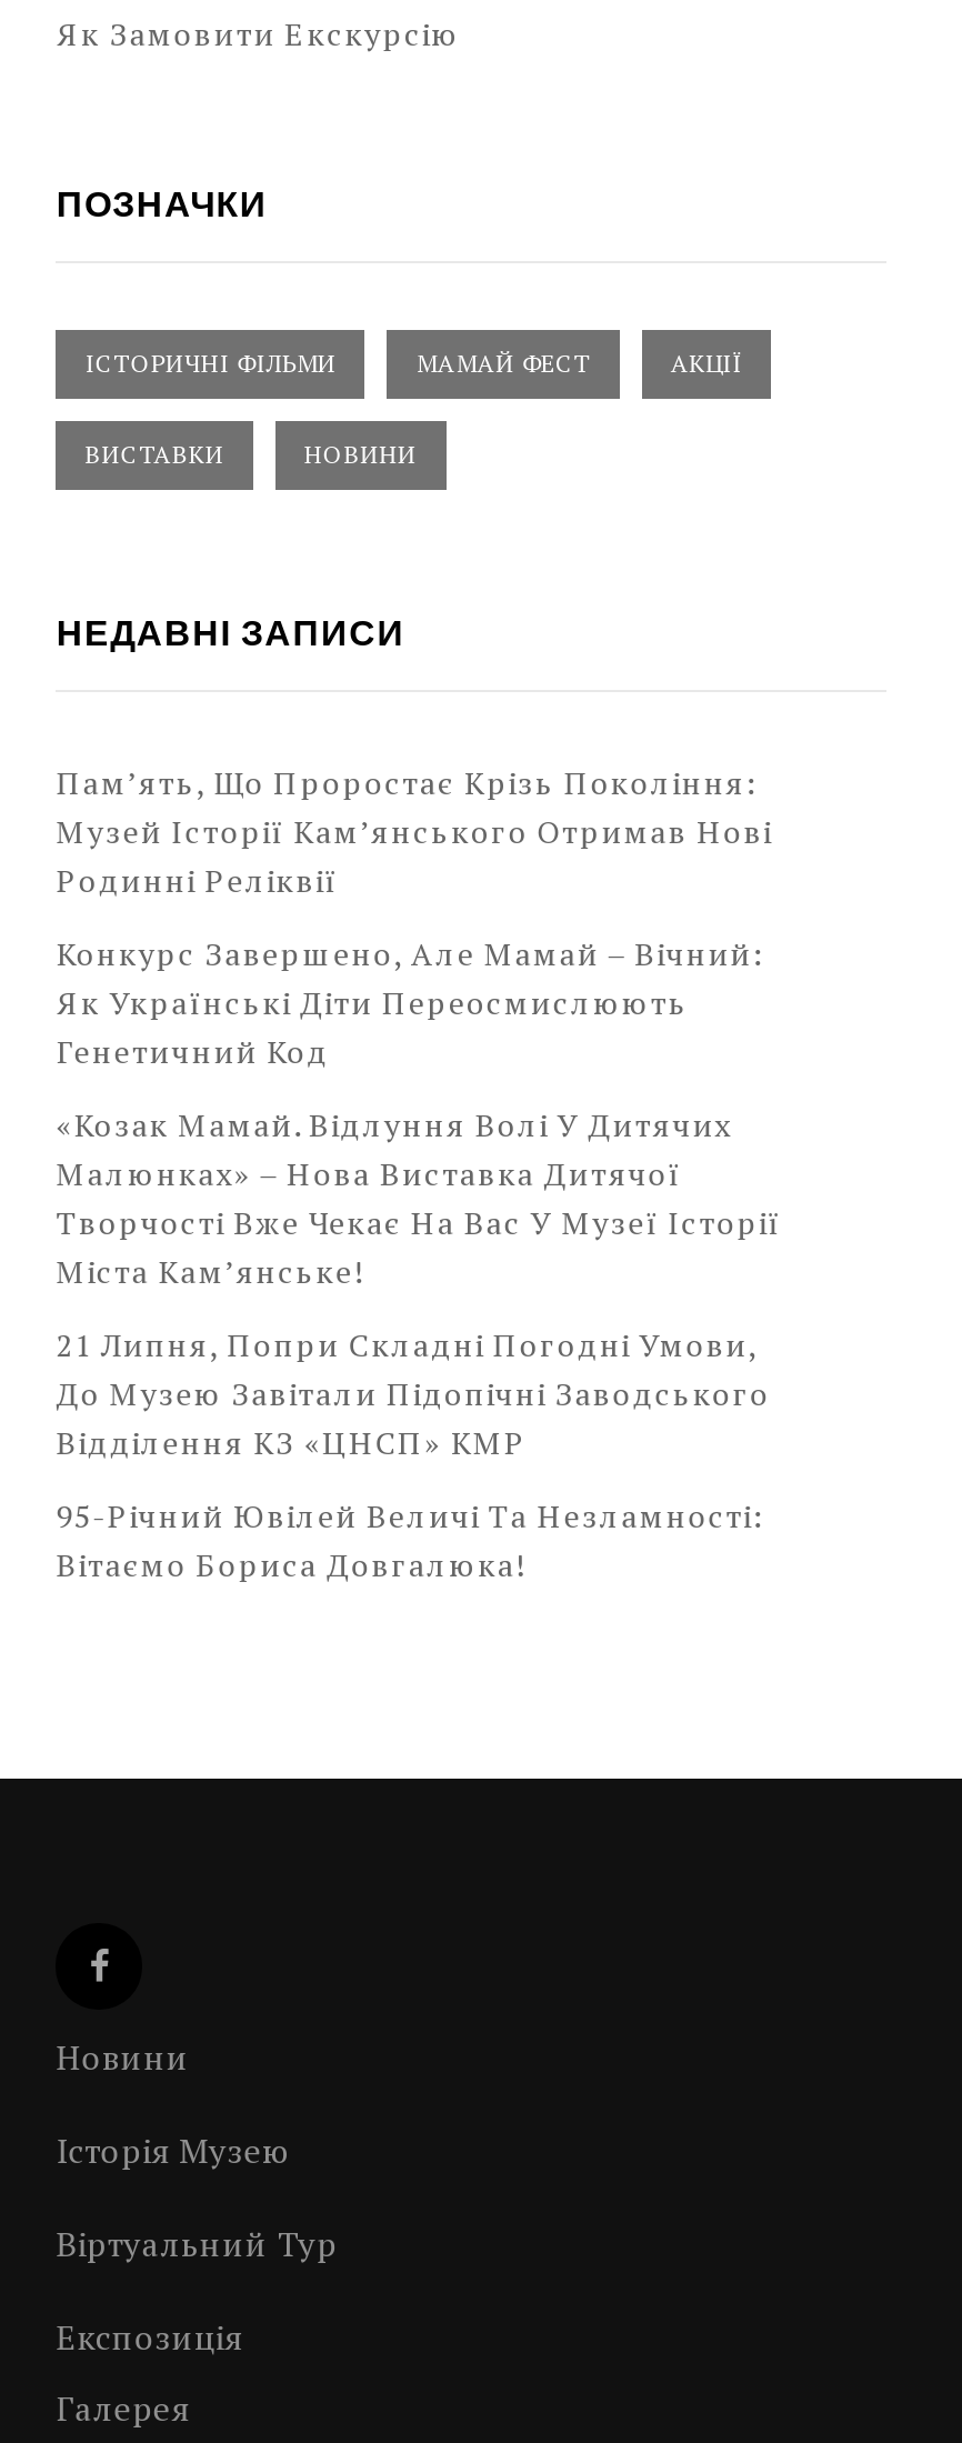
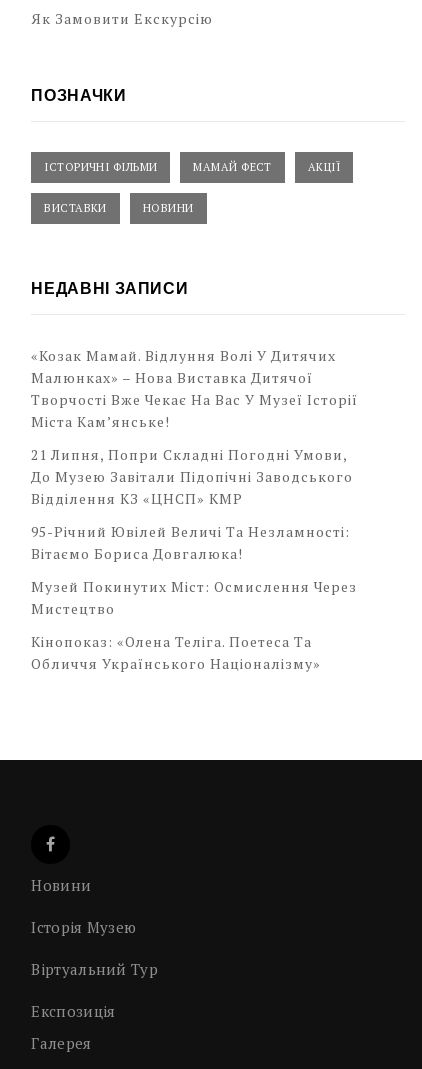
[56,761,772,1072] Пам’ять, Що Проростає Крізь Покоління: | Музей Історії Кам’янського Отримав Нові | Родинні Реліквії | Конкурс Завершено, Але Мамай – Вічний: | Як Українські Діти Переосмислюють | Генетичний Код -> none
moved [56,1103,781,1586] -> [31,346,358,563]: «Козак Мамай. Відлуння Волі У Дитячих | Малюнках» – Нова Виставка Дитячої | Творчості Вже Чекає На Вас У Музеї Історії | ... | 95-Річний Ювілей Величі Та Незламності: | Вітаємо Бориса Довгалюка!
none -> [31,577,357,673] Музей Покинутих Міст: Осмислення Через | Мистецтво | Кінопоказ: «Олена Теліга. Поетеса Та | Обличчя Українського Націоналізму»

